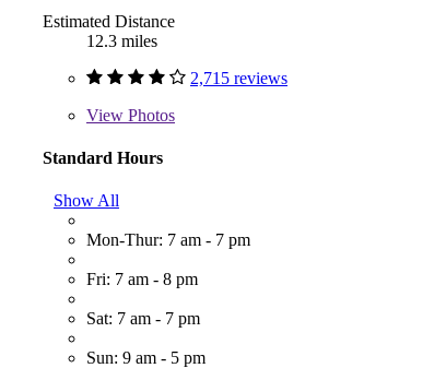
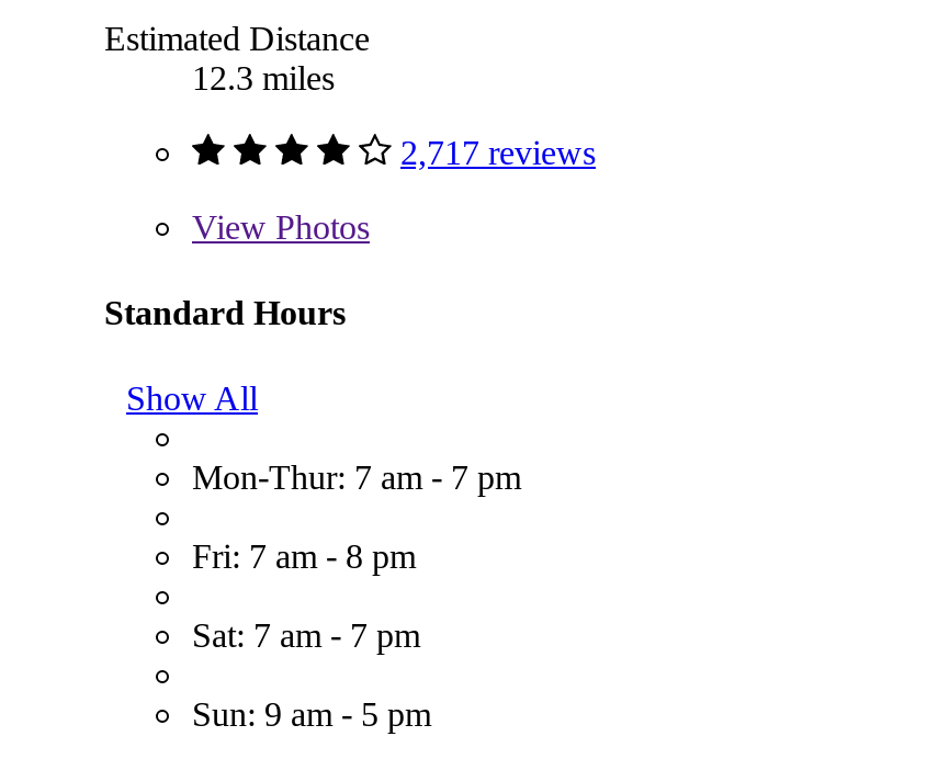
[190,68,287,87] 2,715 reviews -> [400,133,596,170] 2,717 reviews

